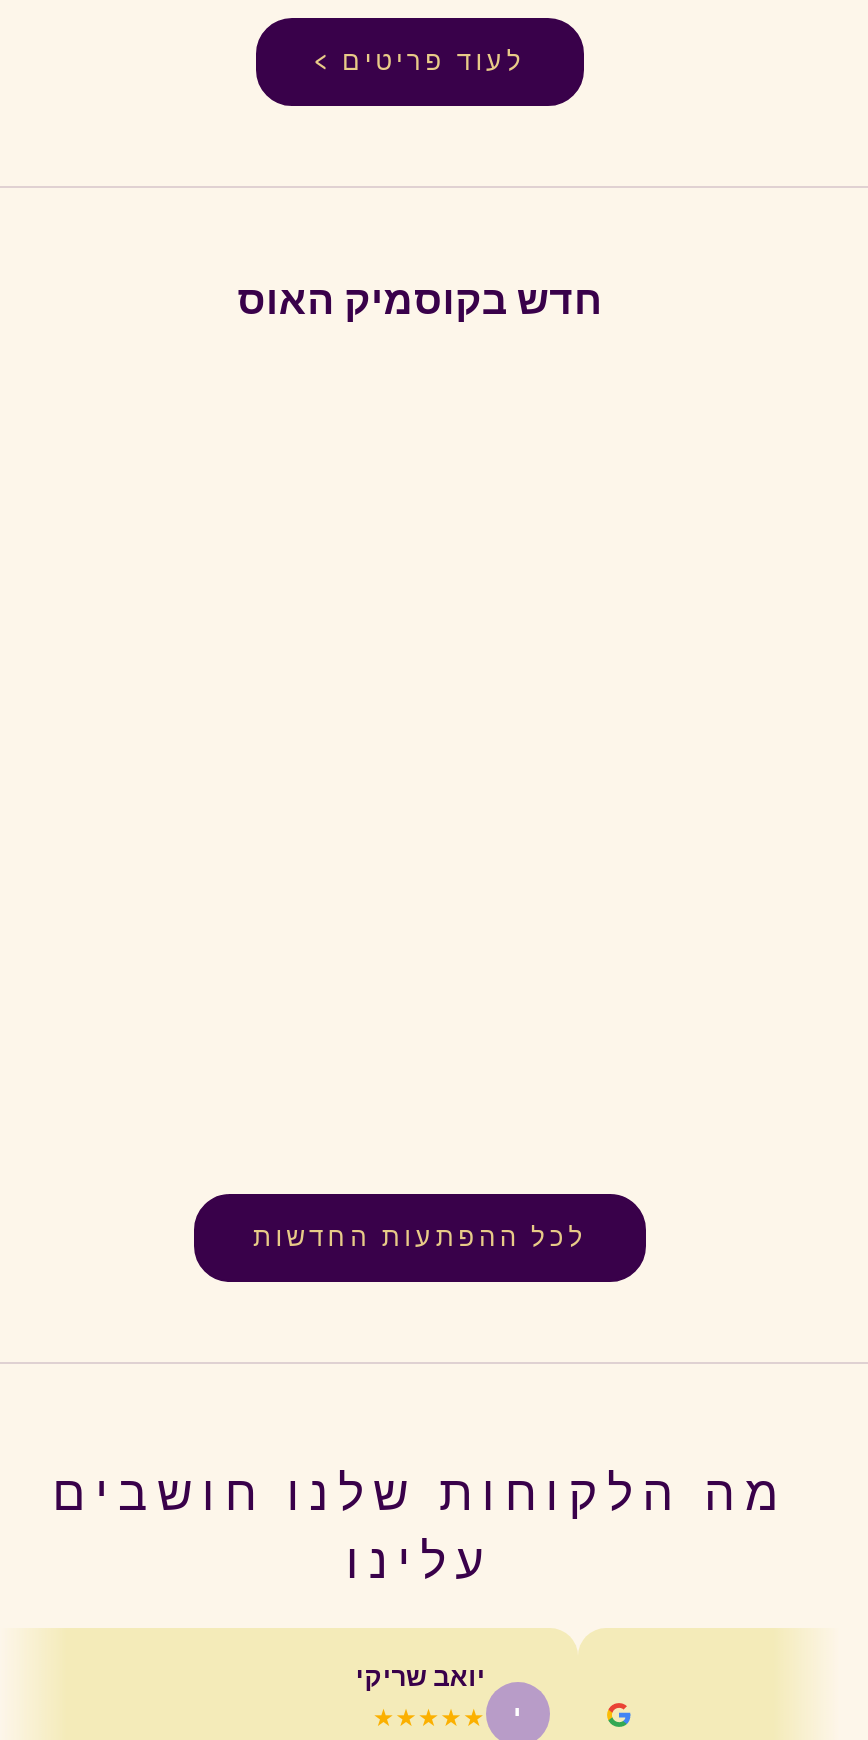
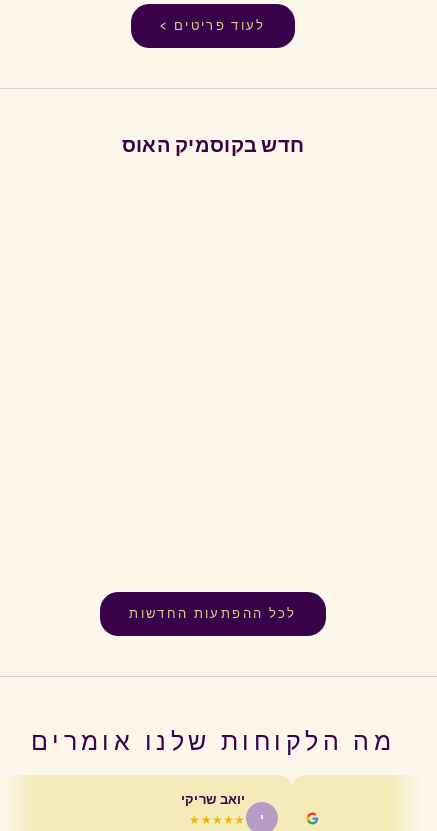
[52,1463,788,1589] מה הלקוחות שלנו חושבים | עלינו -> [31,726,395,755] מה הלקוחות שלנו אומרים

